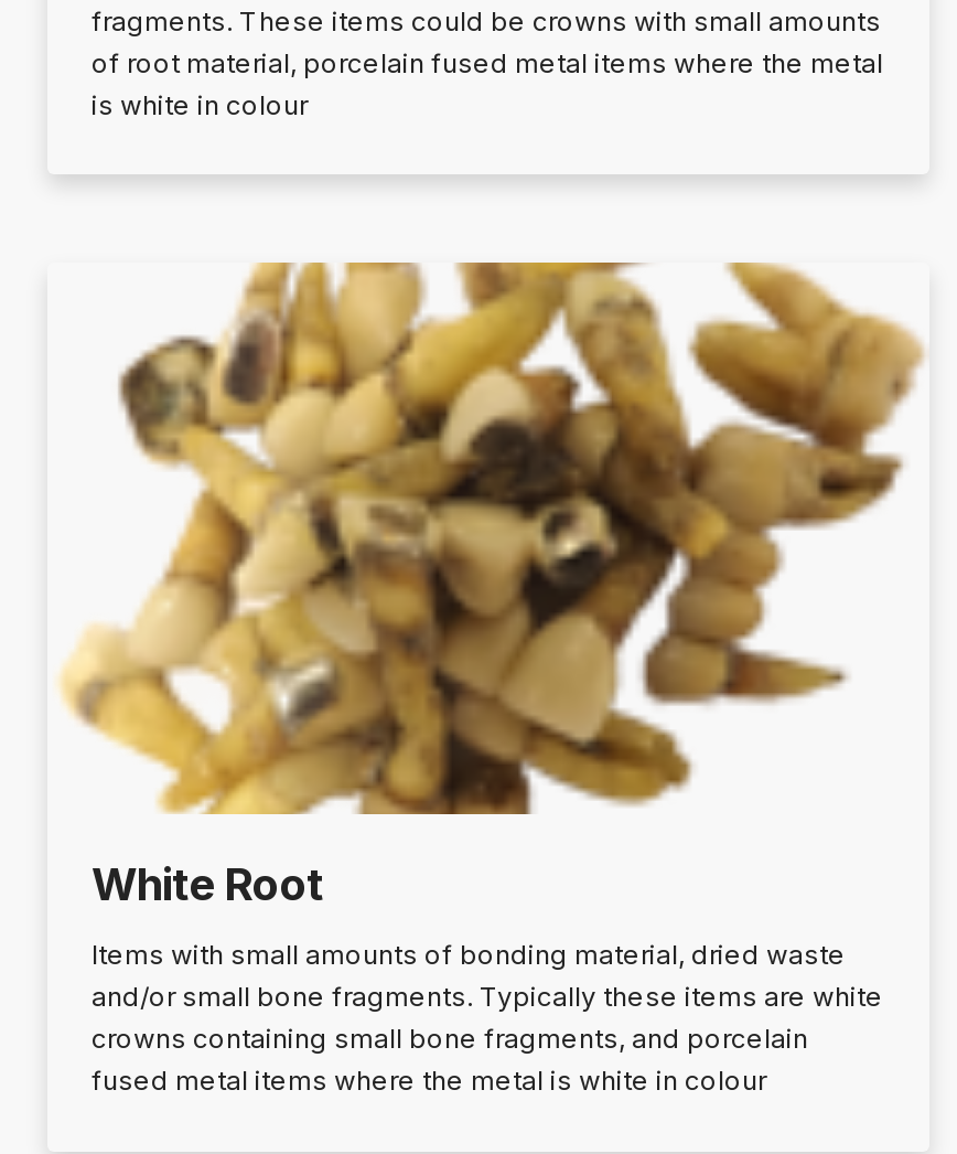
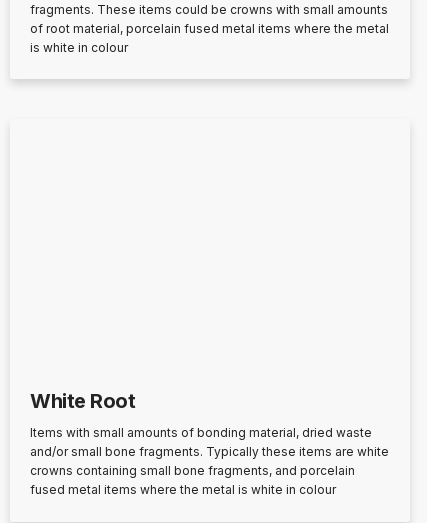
[56,260,925,816] [image] -> none

